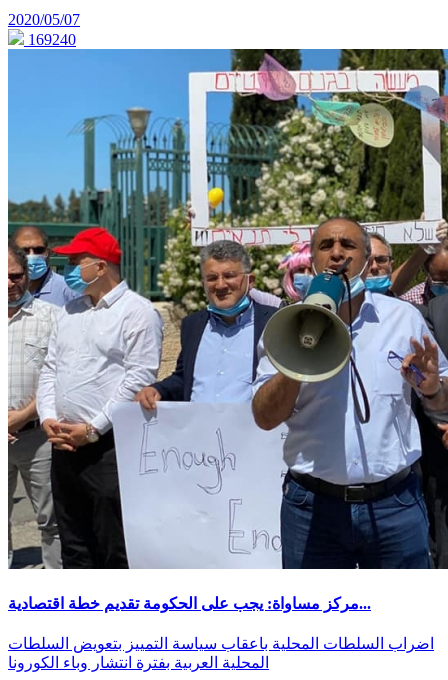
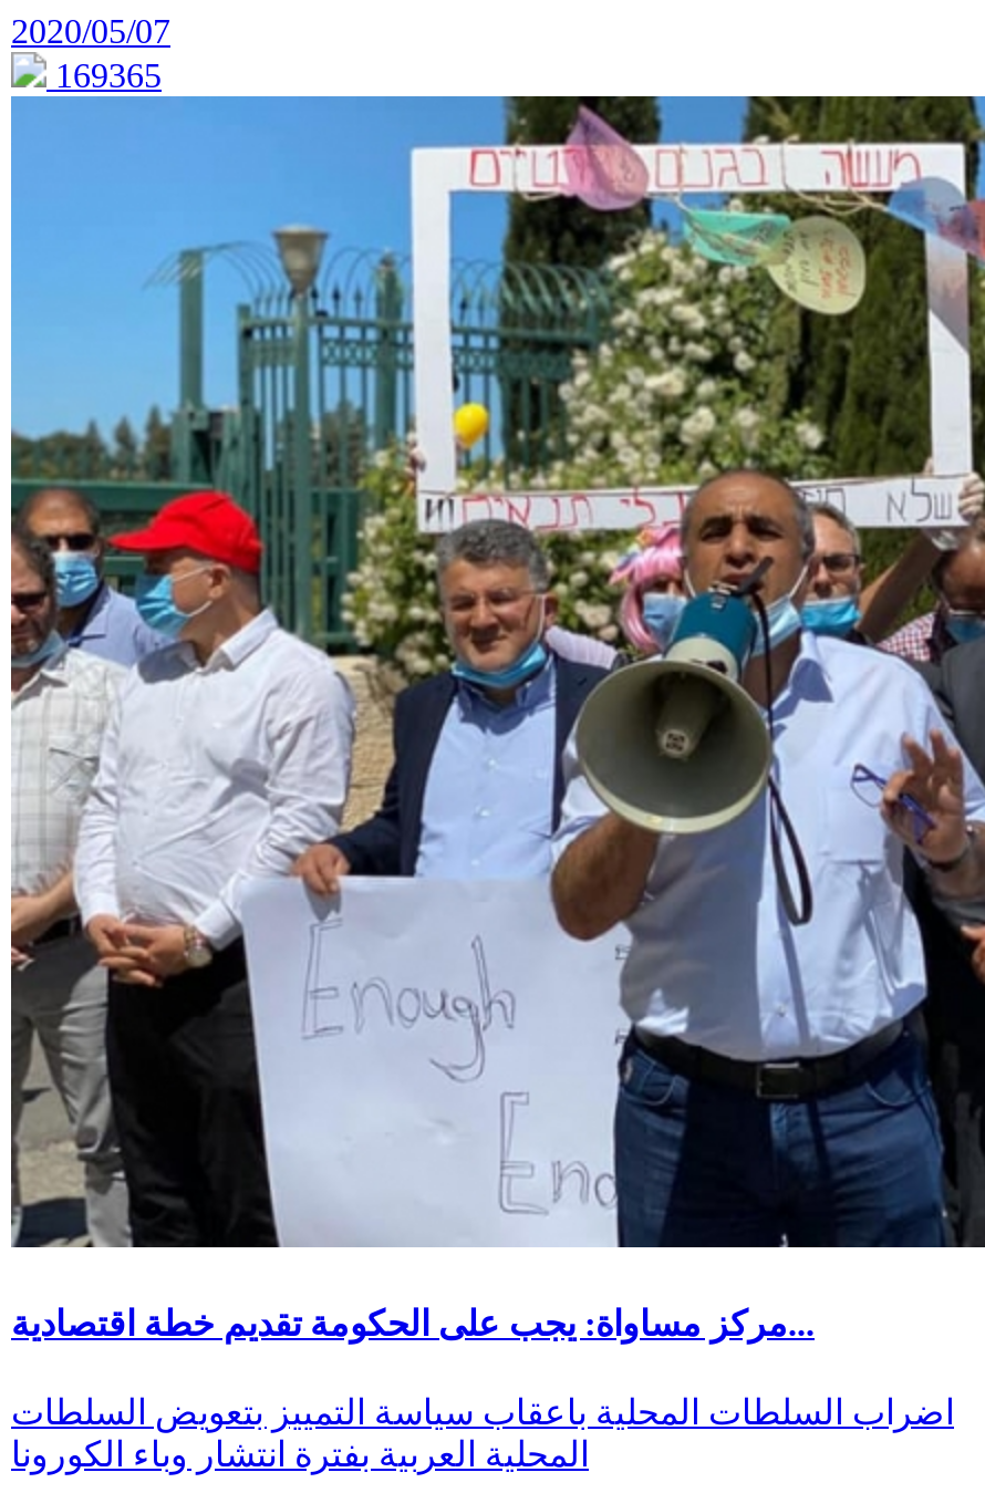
[24,31,76,48] 169240 -> [46,56,162,94] 169365

